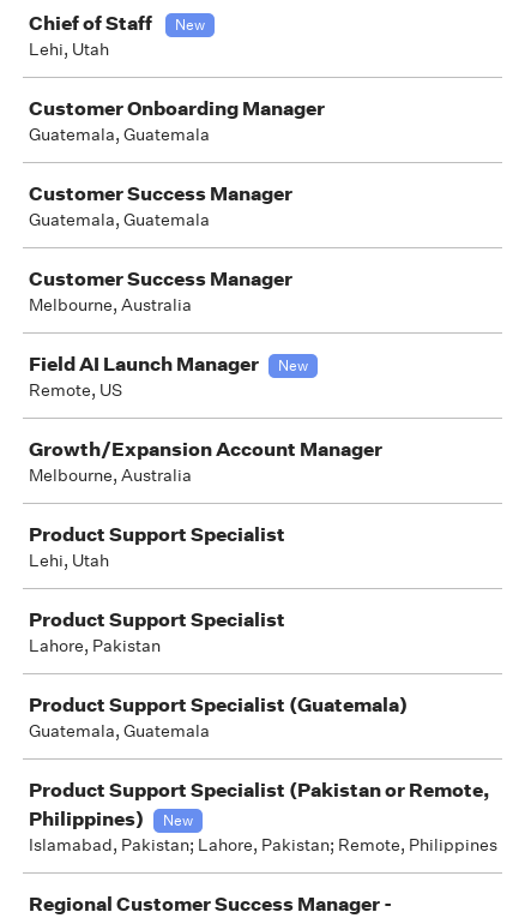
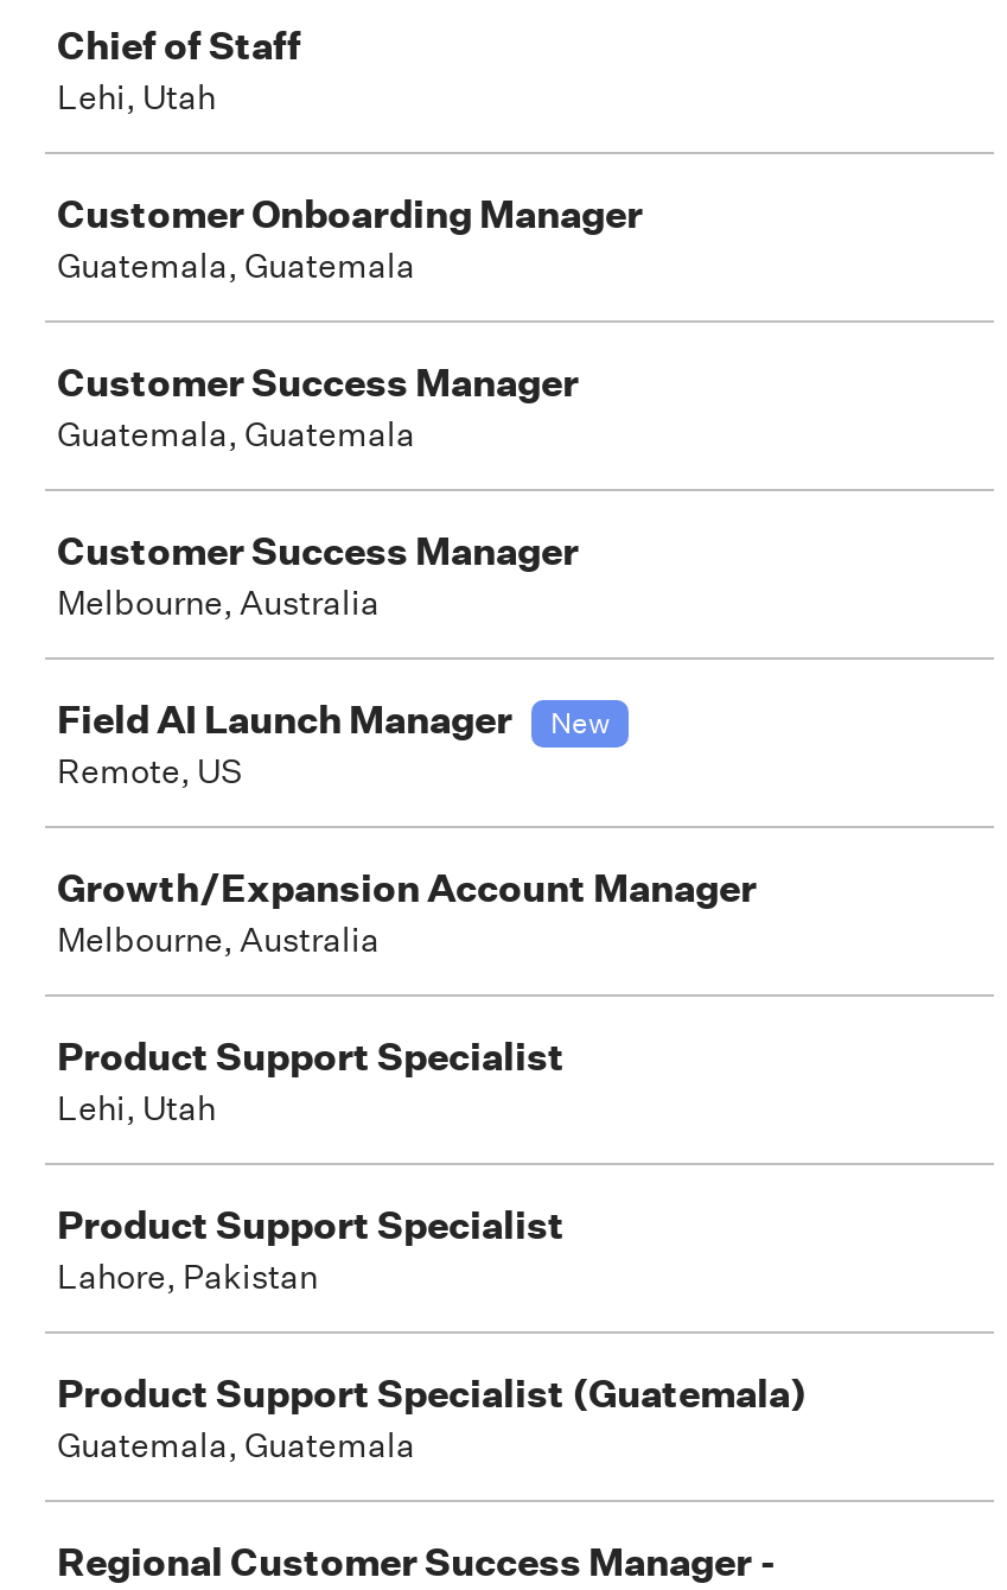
[175,14,205,35] New -> none
[29,778,497,856] Product Support Specialist (Pakistan or Remote, | Philippines) | New | Islamabad, Pakistan; Lahore, Pakistan; Remote, Philippines -> none

